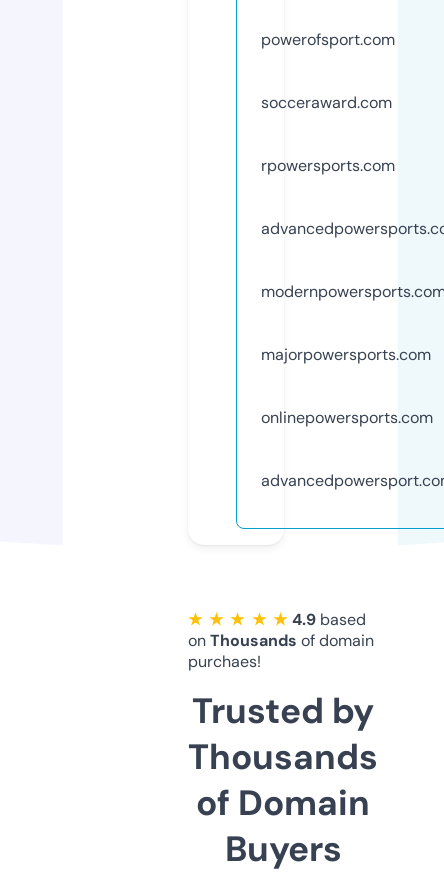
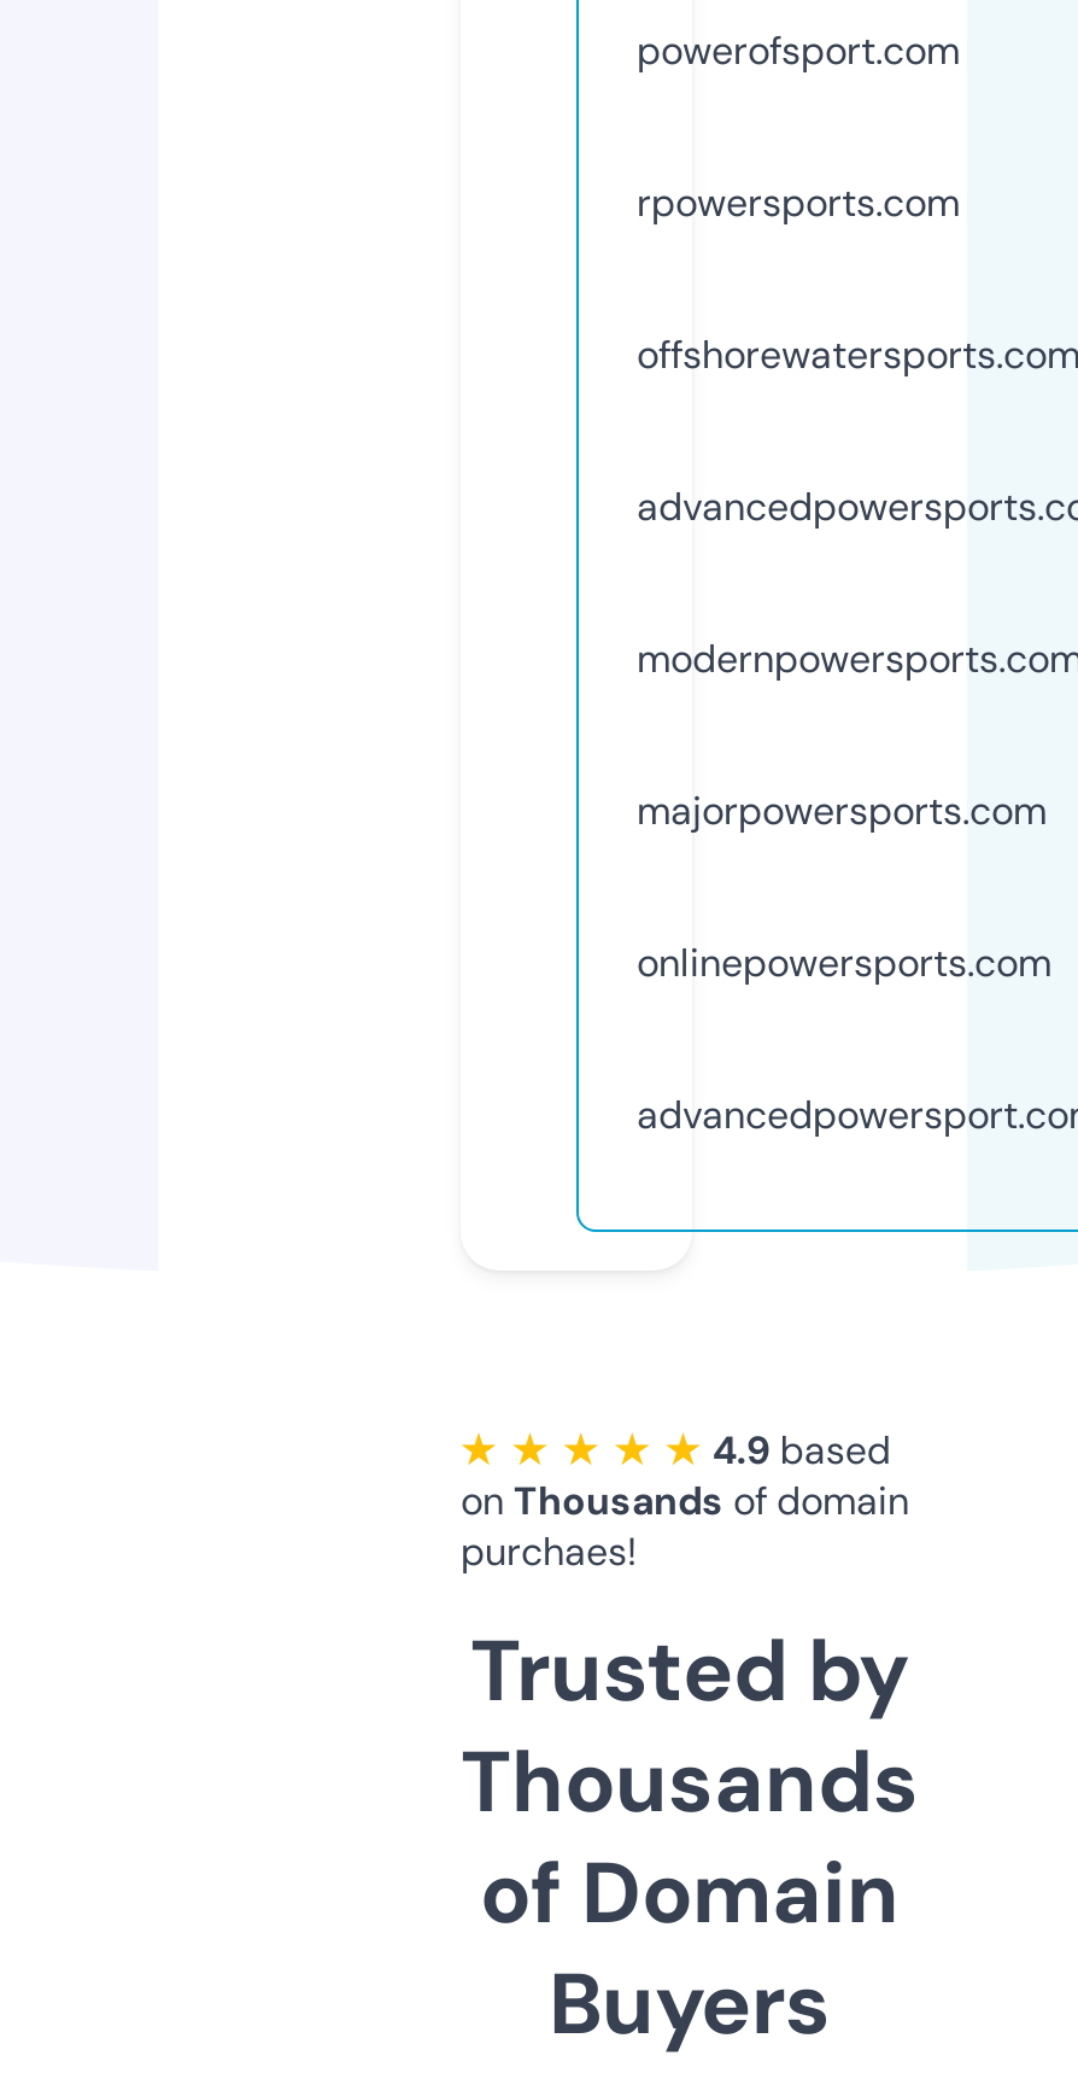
[261,92,392,113] socceraward.com -> none
moved [261,155,395,176] -> [637,177,960,228]: rpowersports.com
none -> [637,329,1078,380] offshorewatersports.com

